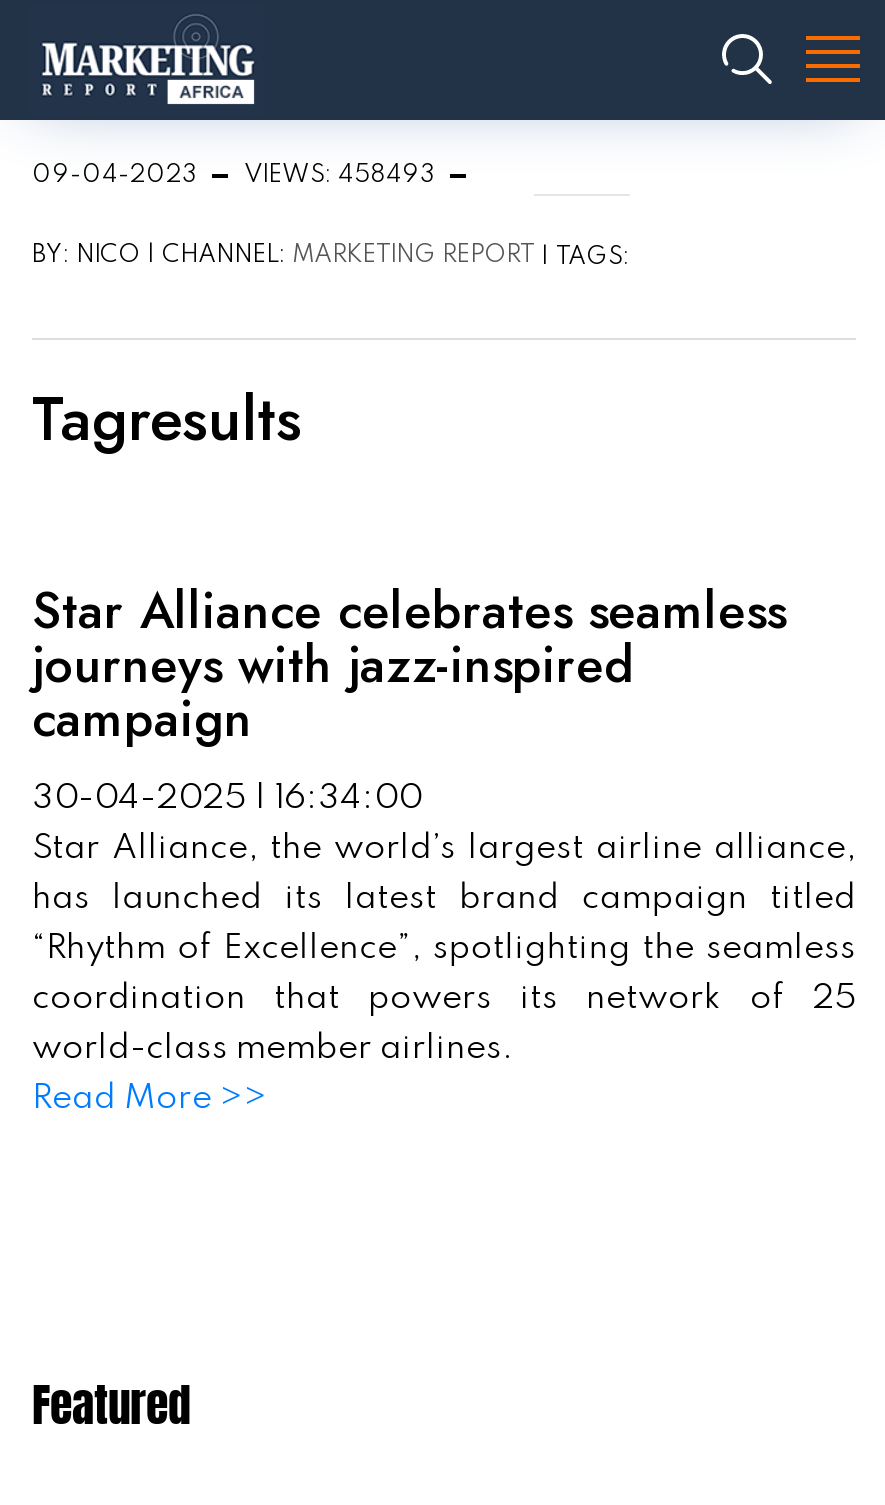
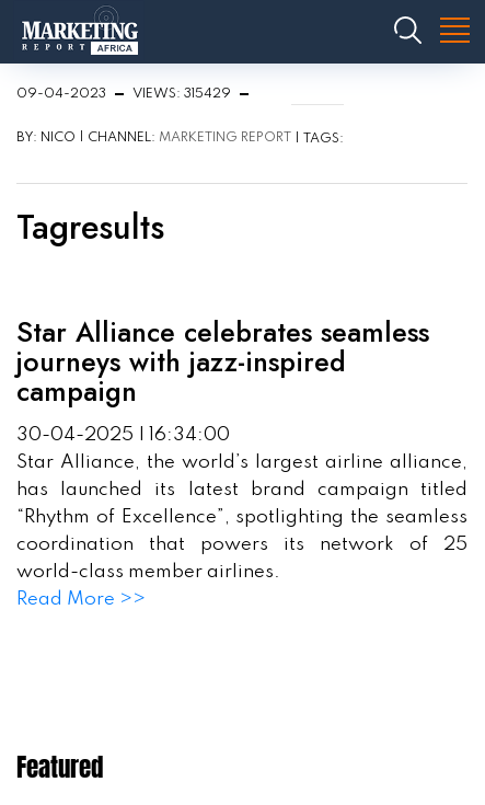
[32,164,434,188] 09-04-2023 VIEWS: 458493 -> [16,88,231,101] 09-04-2023 VIEWS: 315429

